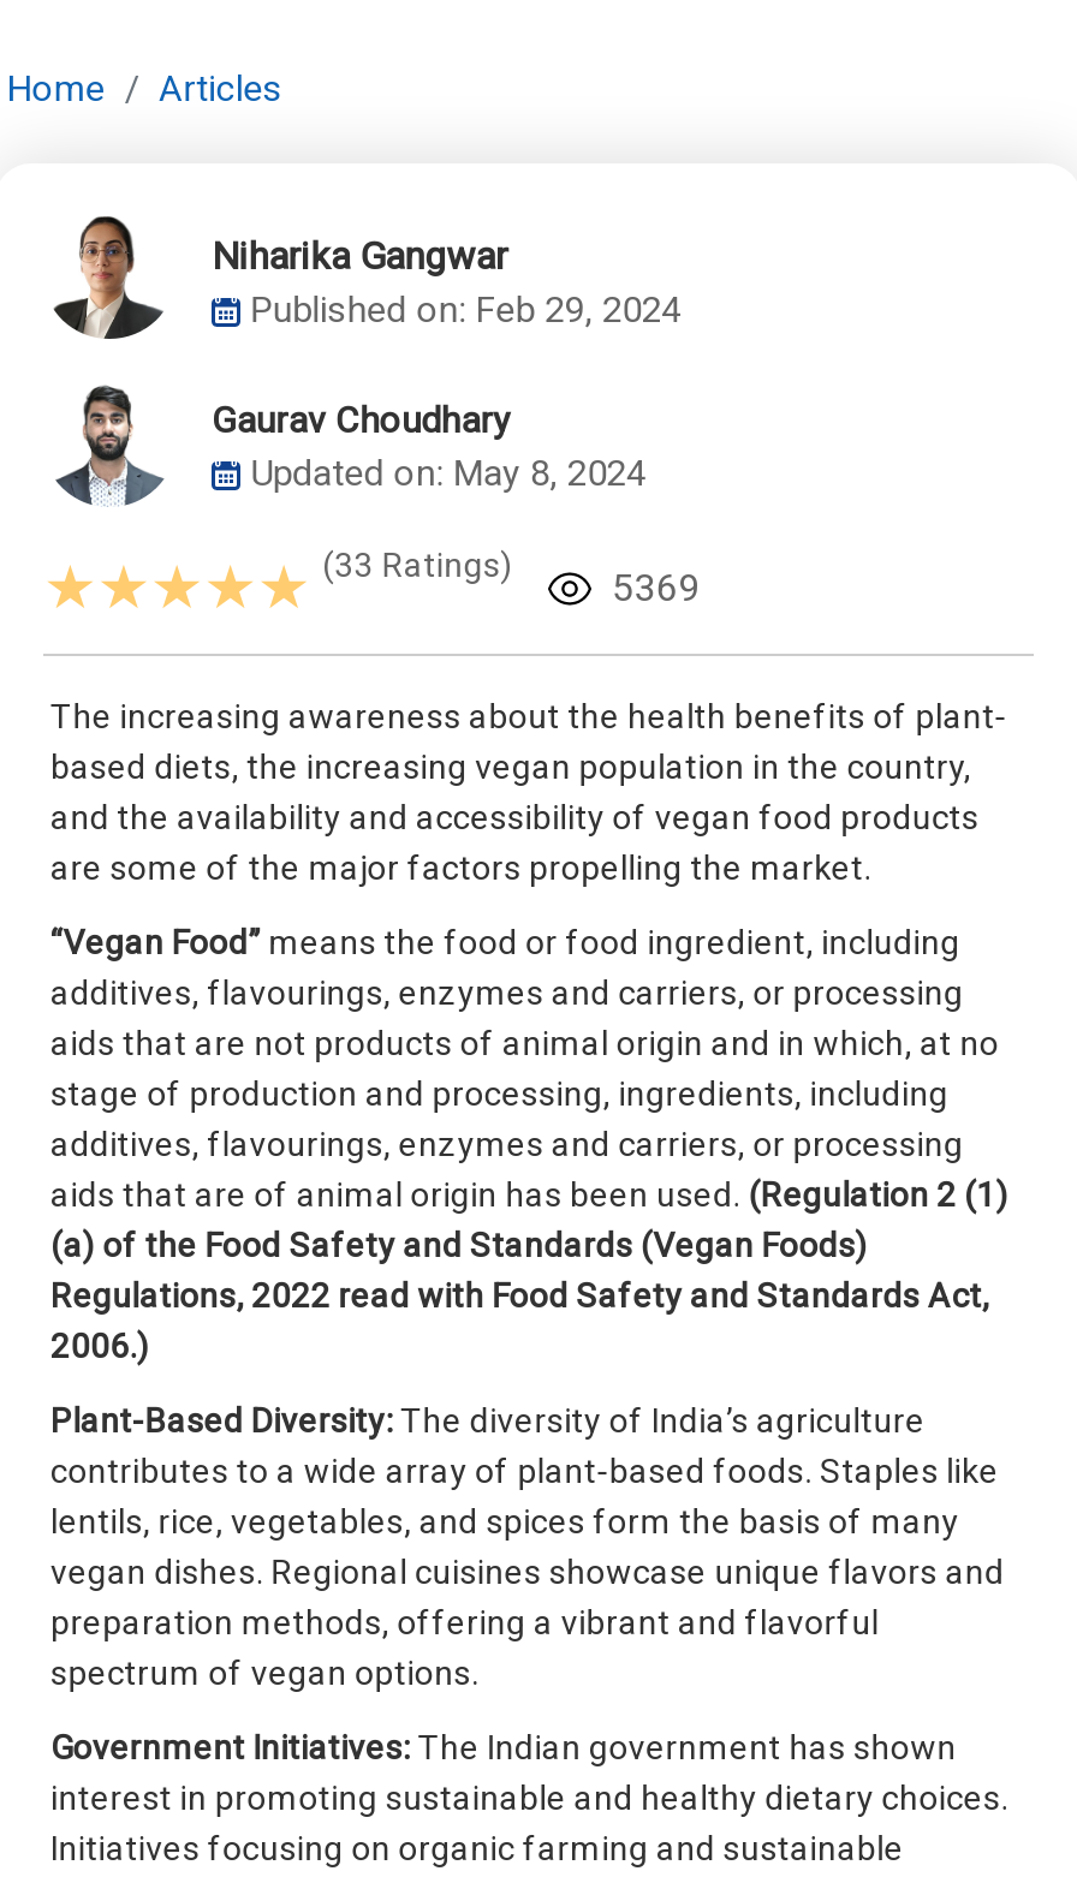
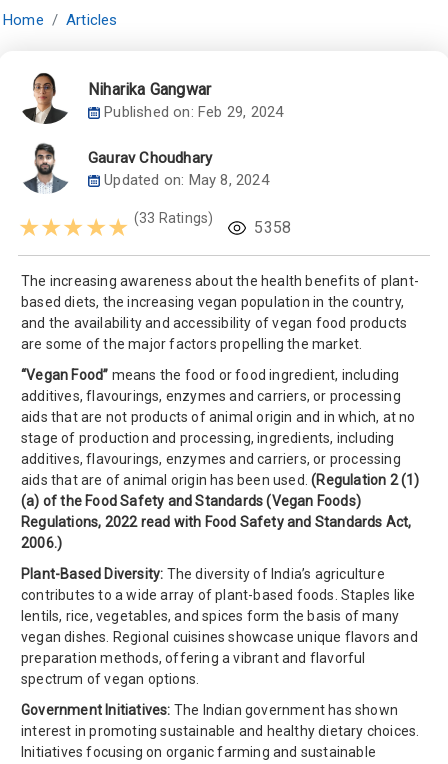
[612,565,700,610] 5369 -> [254,218,291,237] 5358

